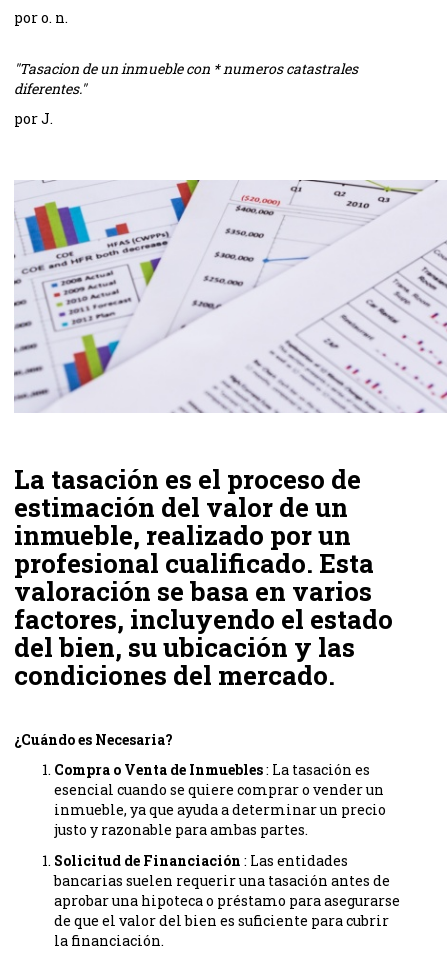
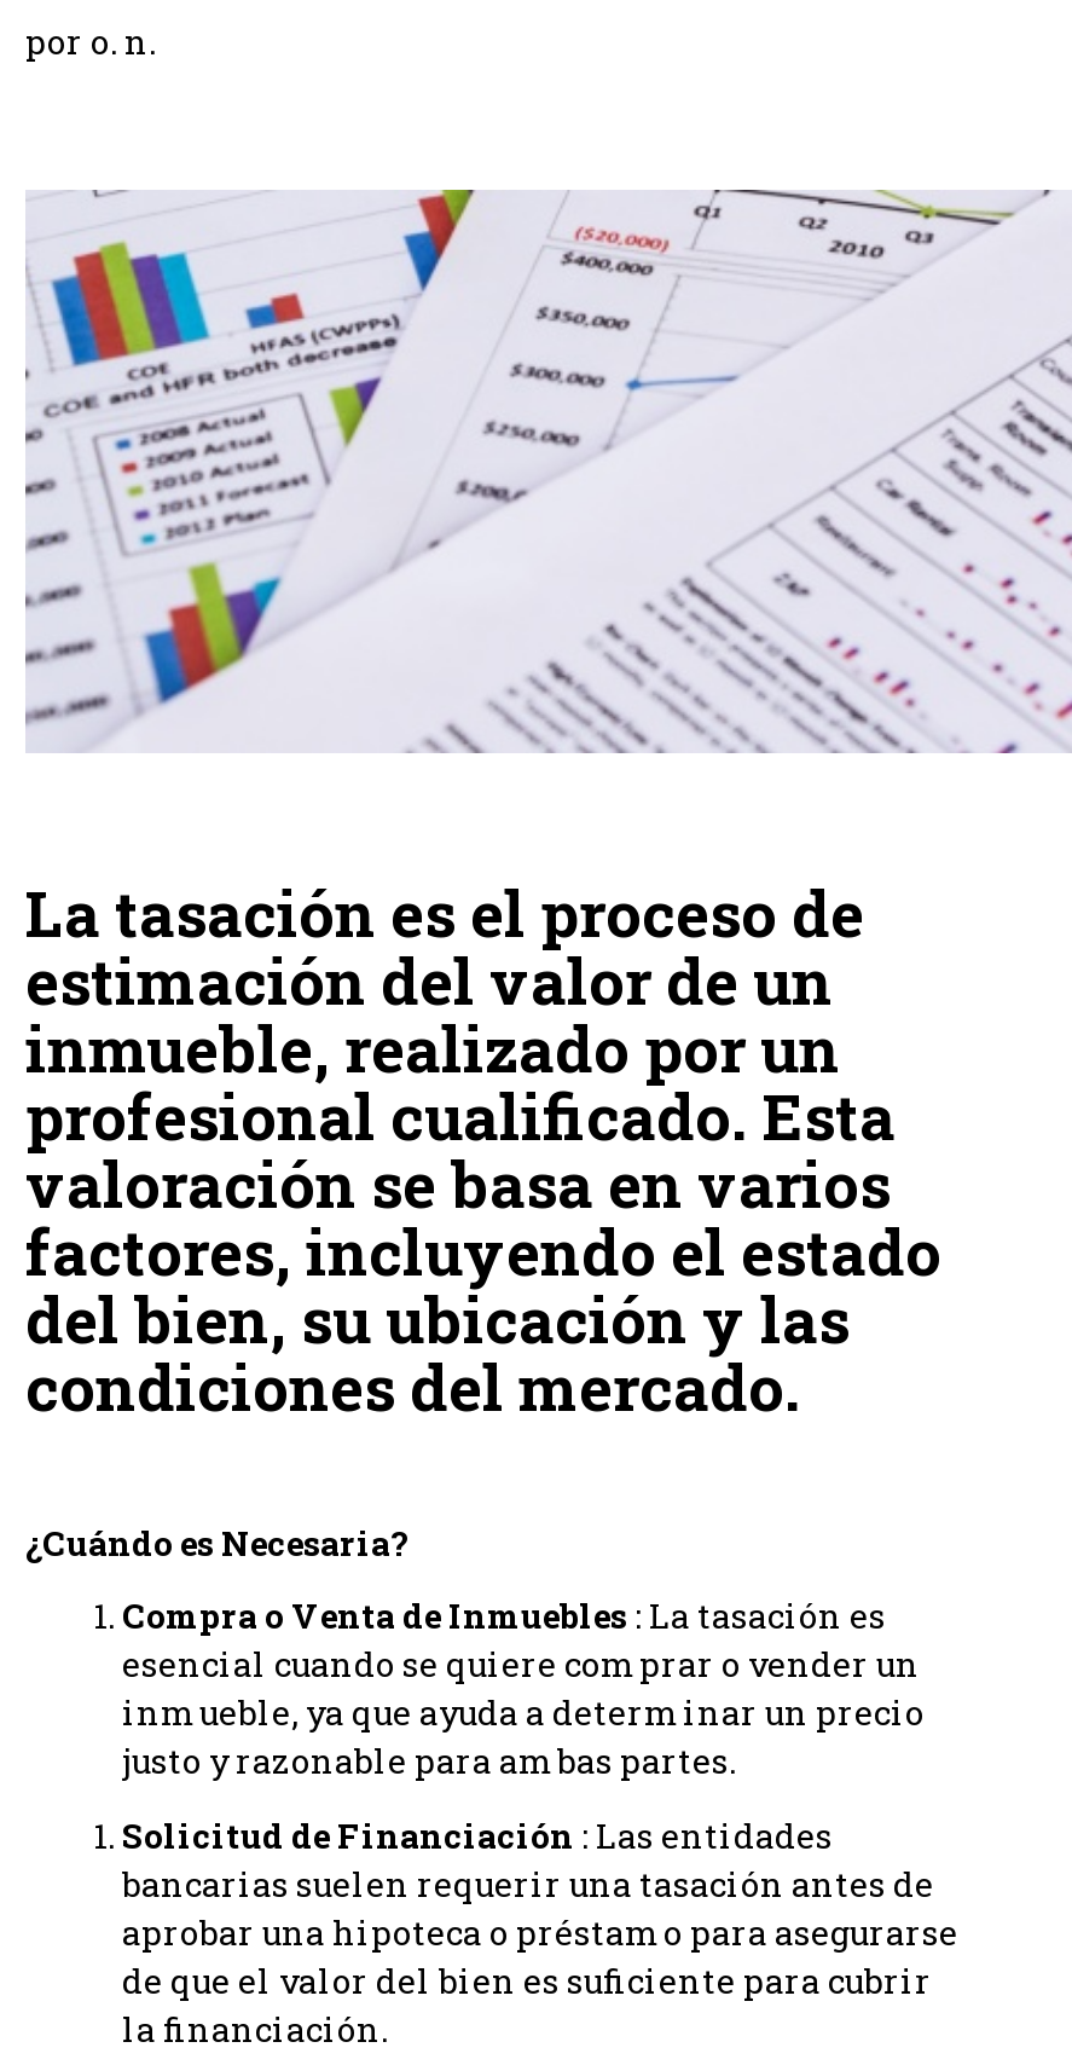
[14,59,358,128] "Tasacion de un inmueble con * numeros catastrales | diferentes." | por J. -> none

